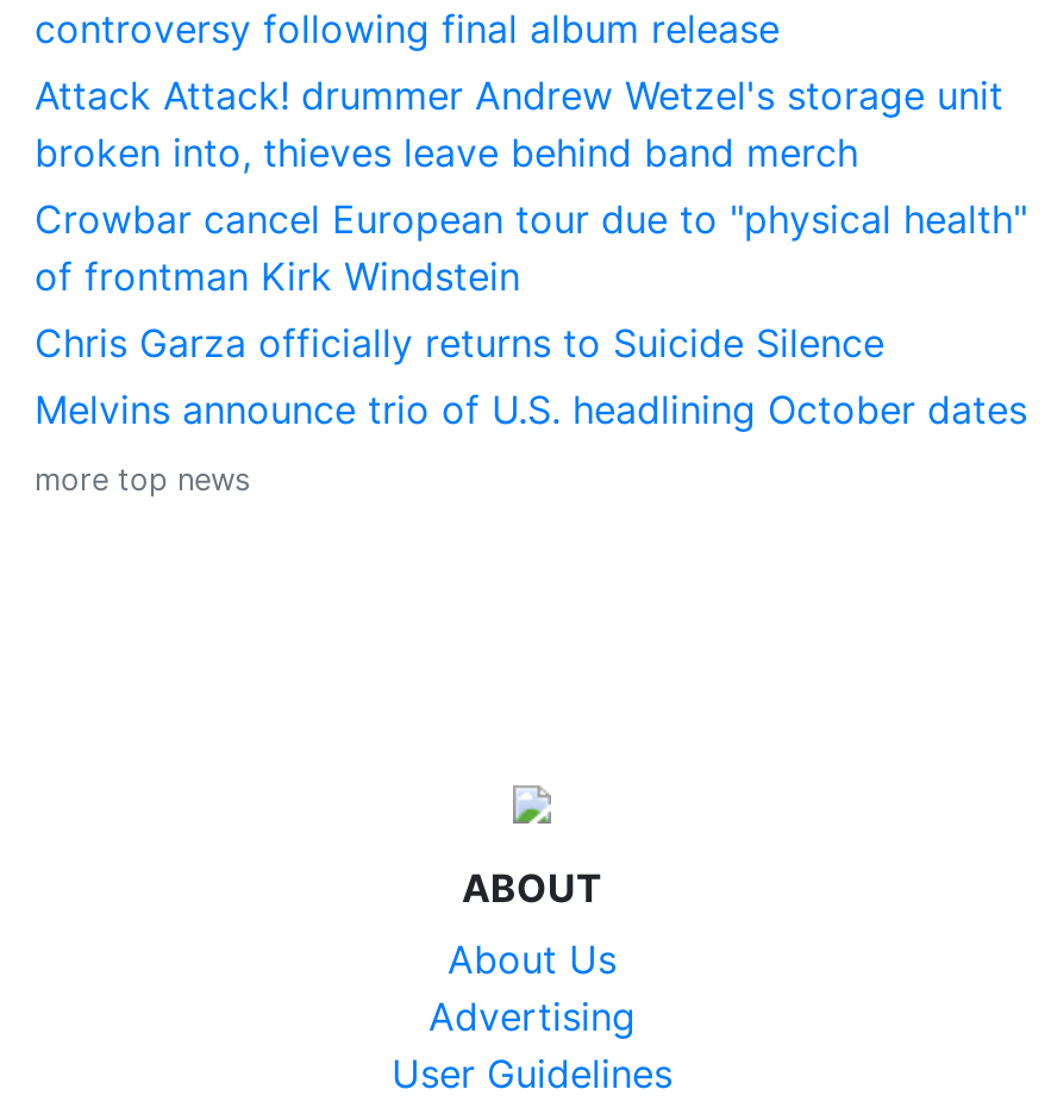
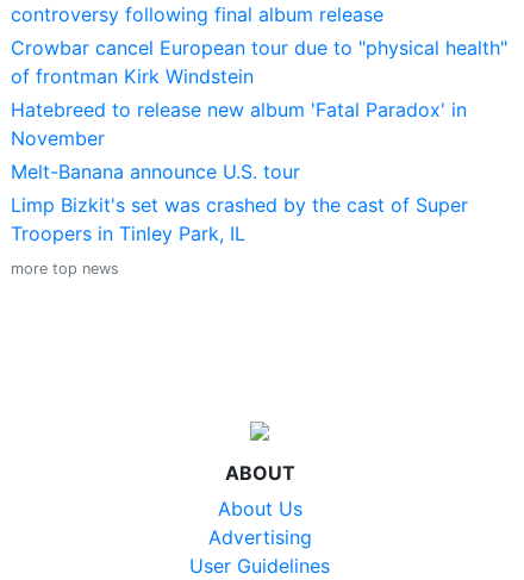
[35,71,1003,176] Attack Attack! drummer Andrew Wetzel's storage unit | broken into, thieves leave behind band merch -> none
moved [35,195,1027,300] -> [11,36,507,88]: Crowbar cancel European tour due to "physical health" | of frontman Kirk Windstein
[35,319,1027,433] Chris Garza officially returns to Suicide Silence | Melvins announce trio of U.S. headlining October dates -> [11,98,468,245] Hatebreed to release new album 'Fatal Paradox' in | November | Melt-Banana announce U.S. tour | Limp Bizkit's set was crashed by the cast of Super | Troopers in Tinley Park, IL

